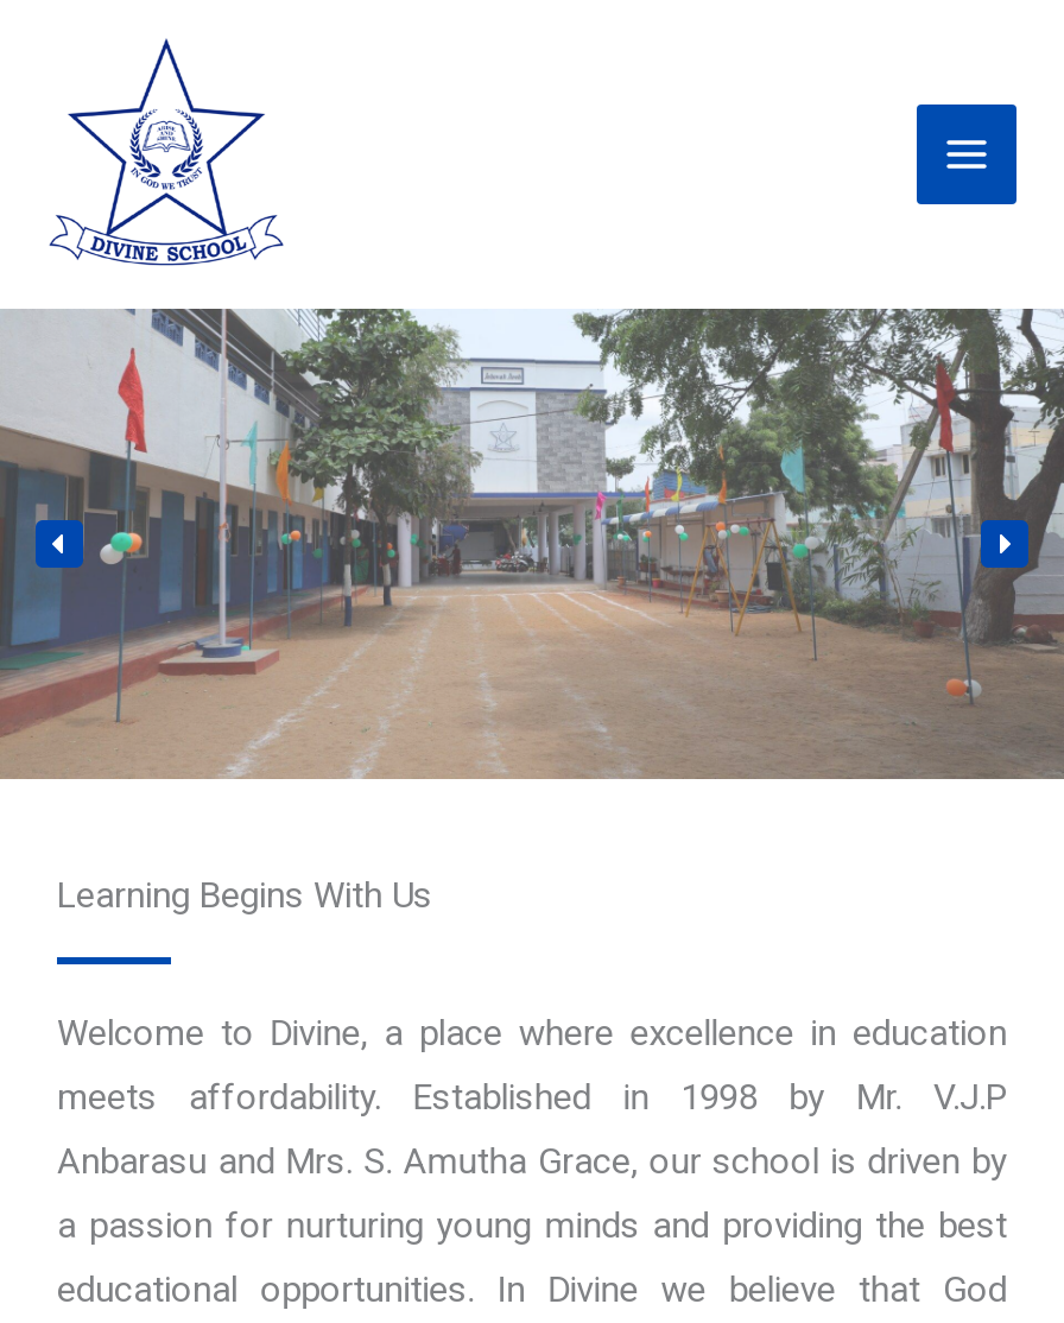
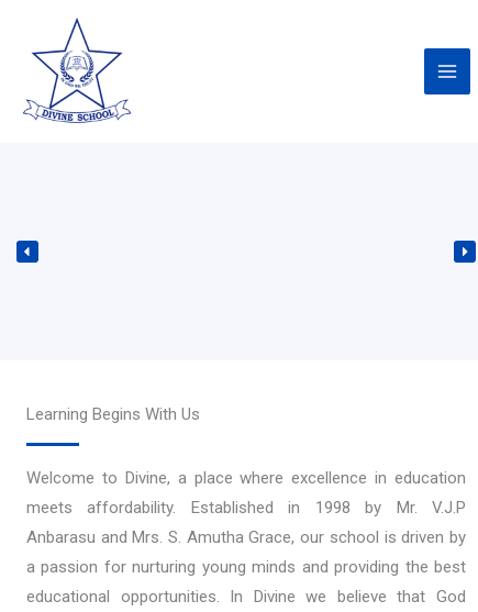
[7,306,1057,781] [image] -> none

